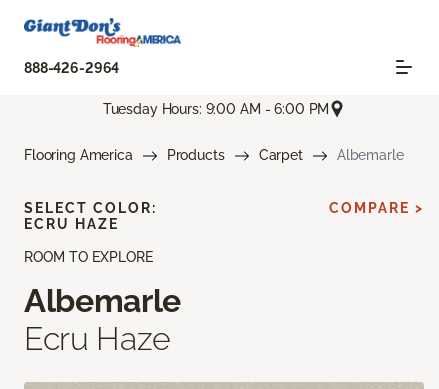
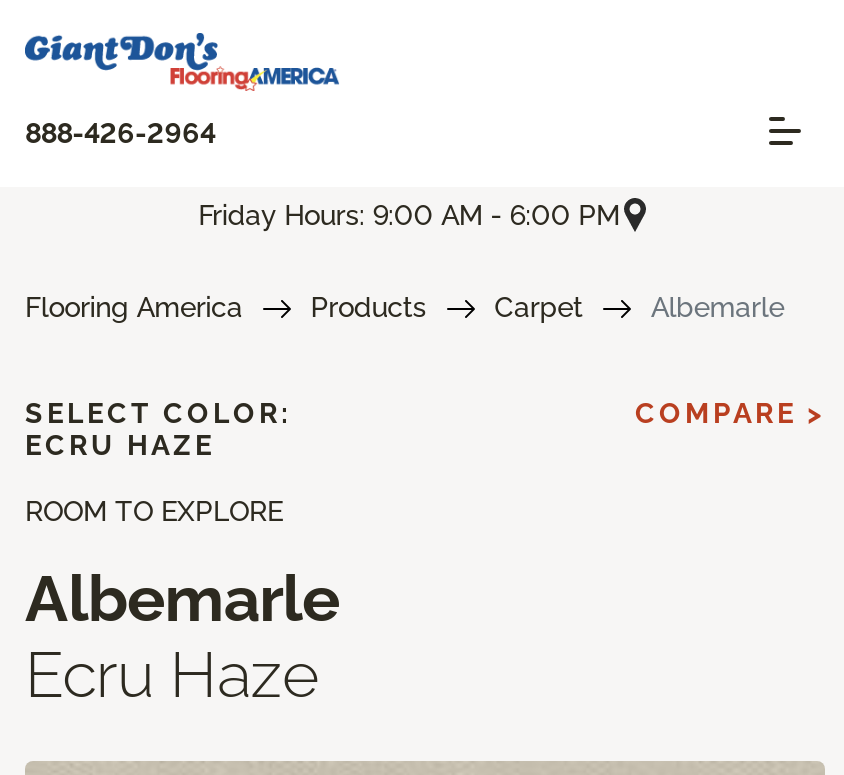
[103,101,329,117] Tuesday Hours: 9:00 AM - 6:00 PM -> [198,198,620,230] Friday Hours: 9:00 AM - 6:00 PM

